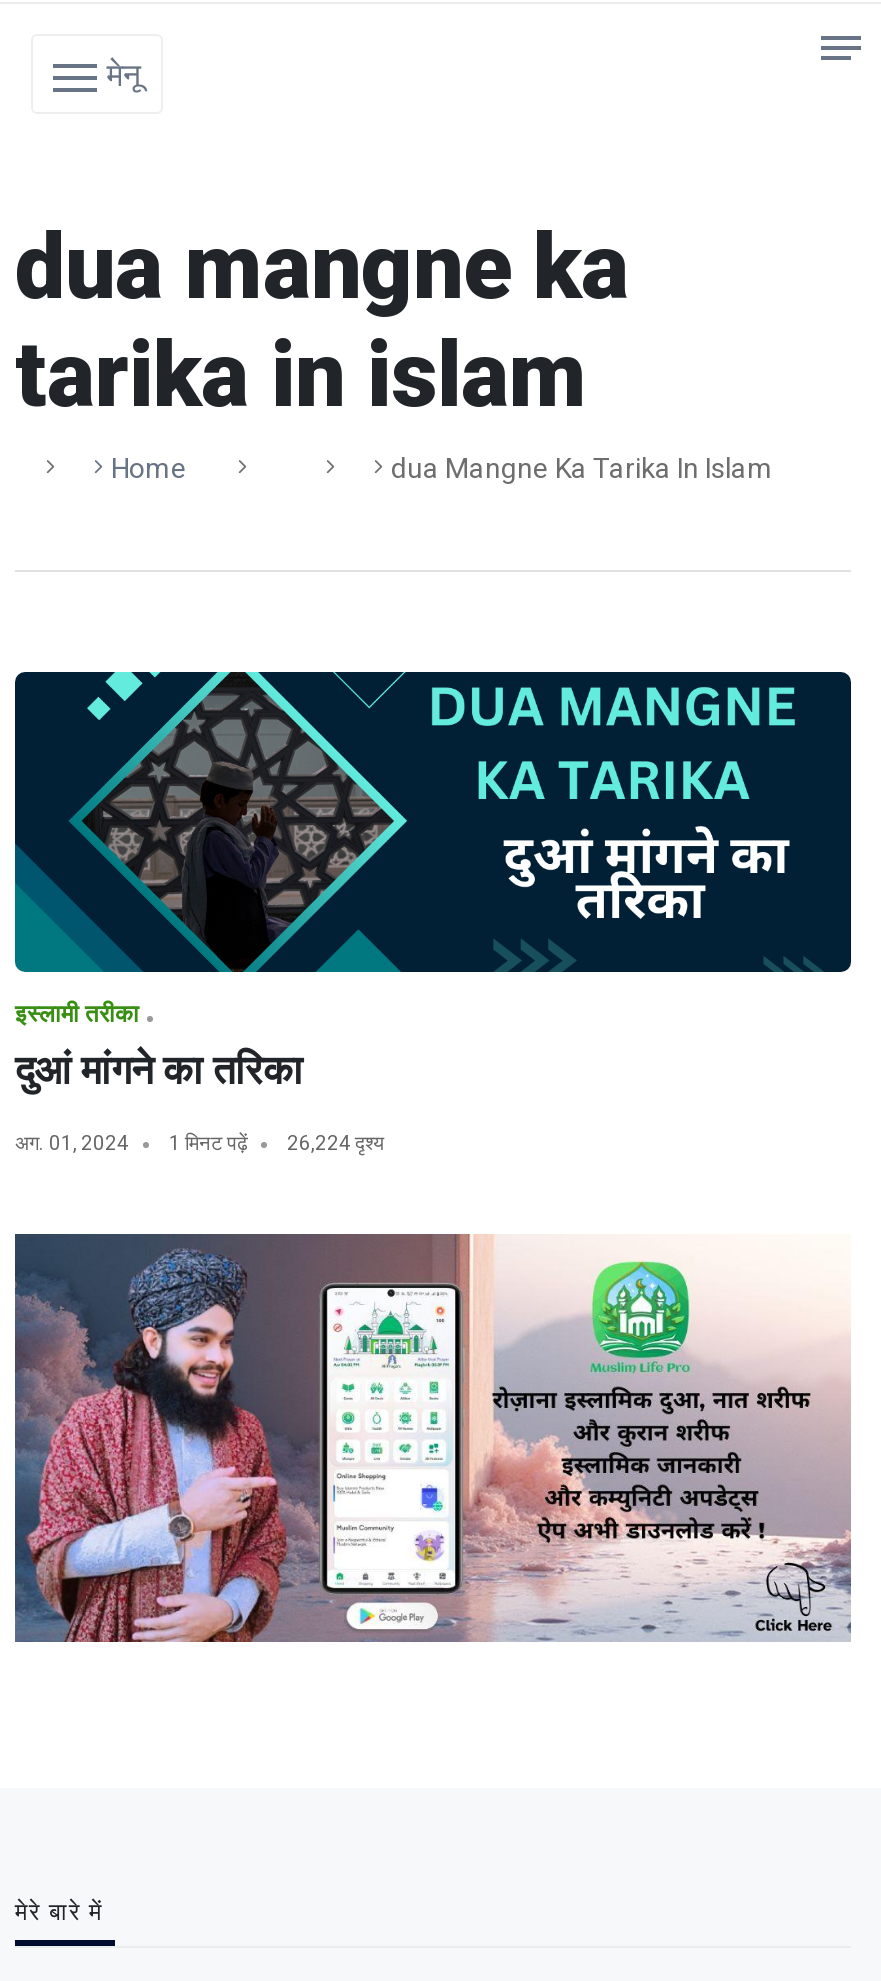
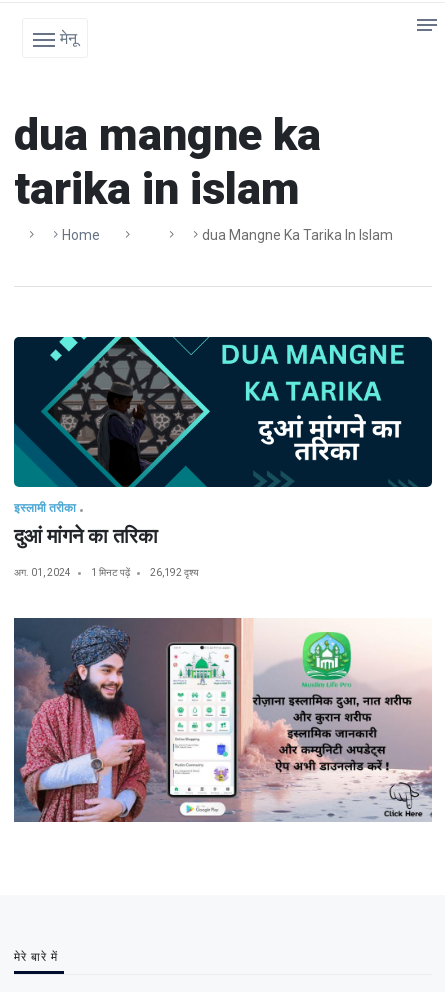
[15,1132,385,1154] अग. 01, 2024 1 मिनट पढ़ें 26,224 दृश्य -> [14,567,199,578] अग. 01, 2024 1 मिनट पढ़ें 26,192 दृश्य

